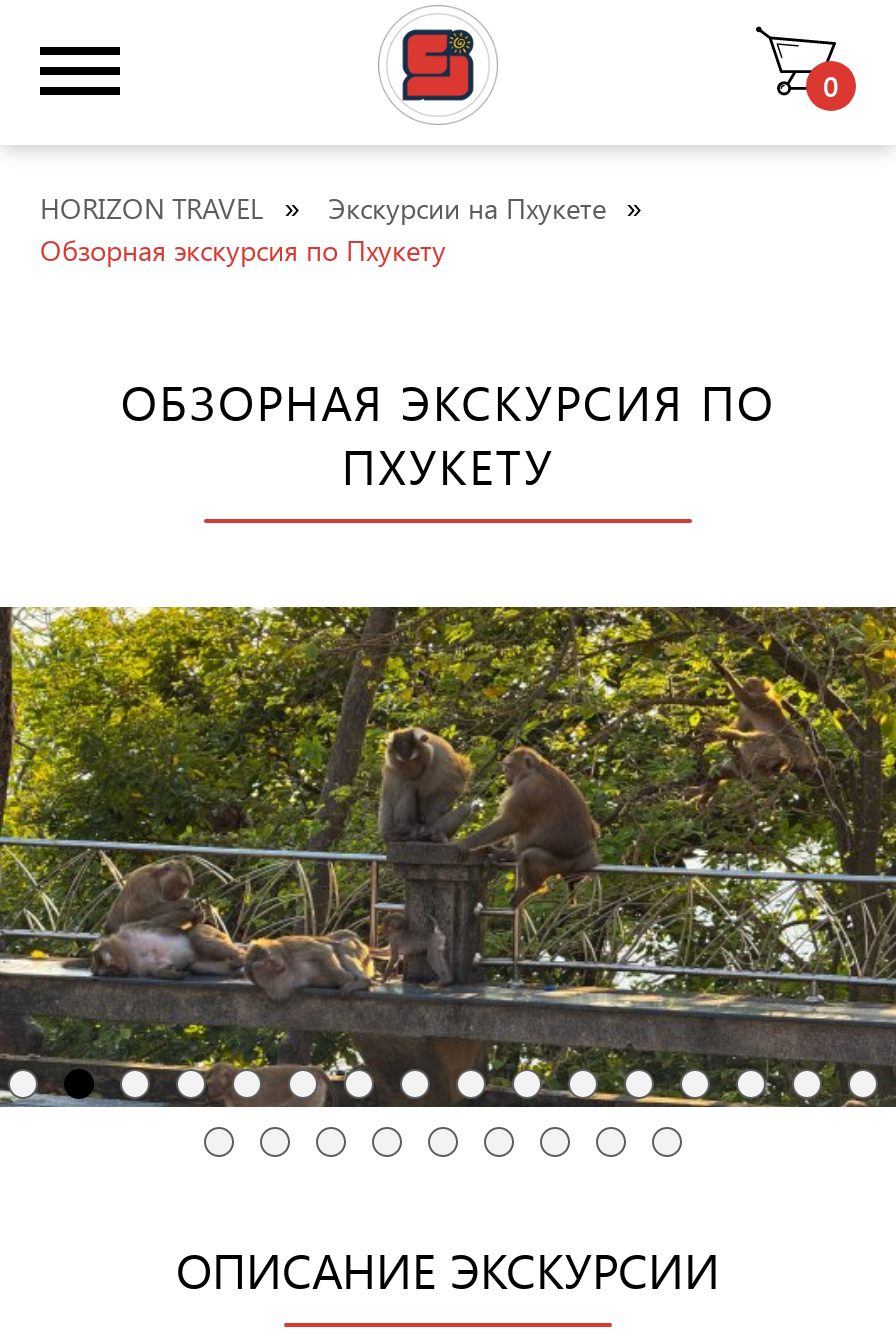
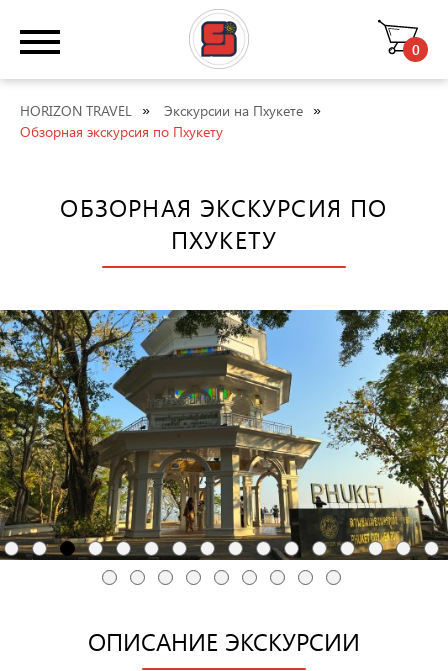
[6,605,890,1109] [image] -> [3,309,445,561] [image]

